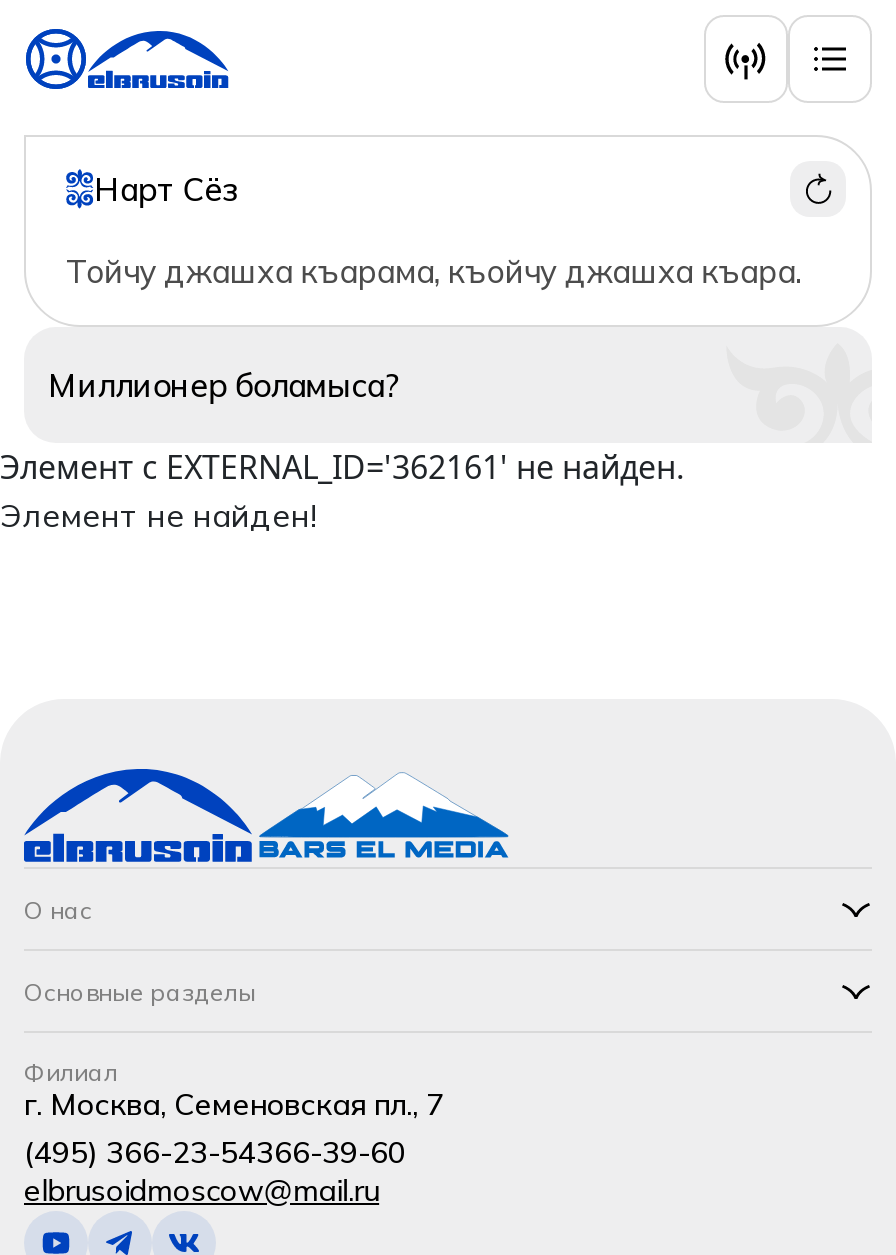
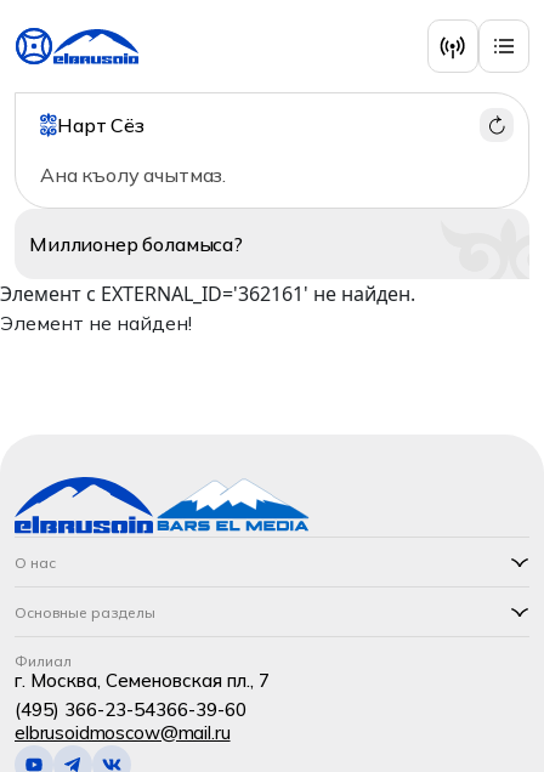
[66,251,801,291] Тойчу джашха къарама, къойчу джашха къара. -> [40,163,226,187] Ана къолу ачытмаз.

